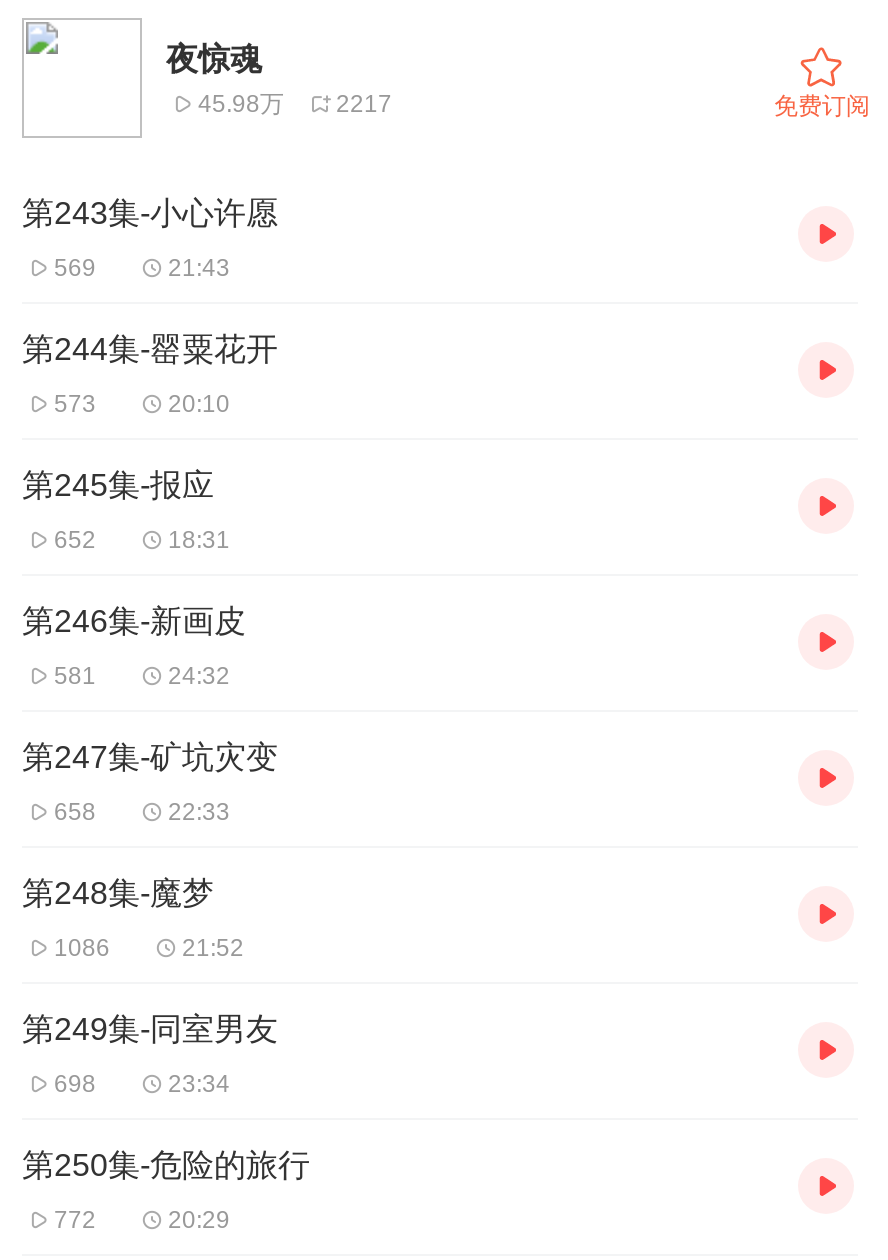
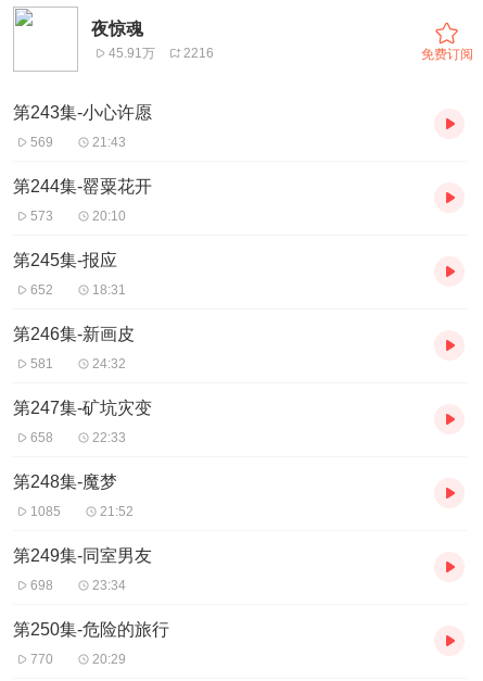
[198,89,284,117] 45.98万 -> [109,45,155,60] 45.91万
[336,89,392,117] 2217 -> [183,45,214,60] 2216
[54,934,110,962] 1086 -> [30,504,61,519] 1085
[54,1206,96,1234] 772 -> [30,651,53,667] 770

